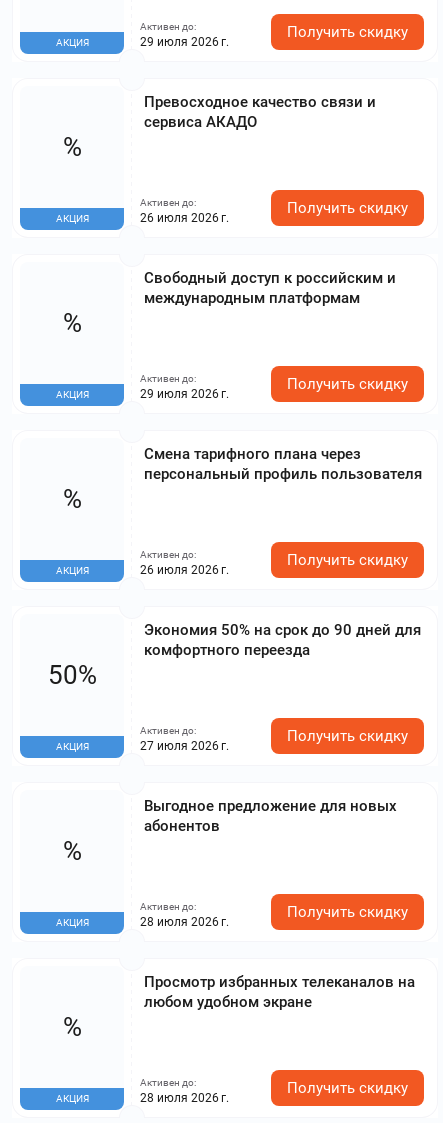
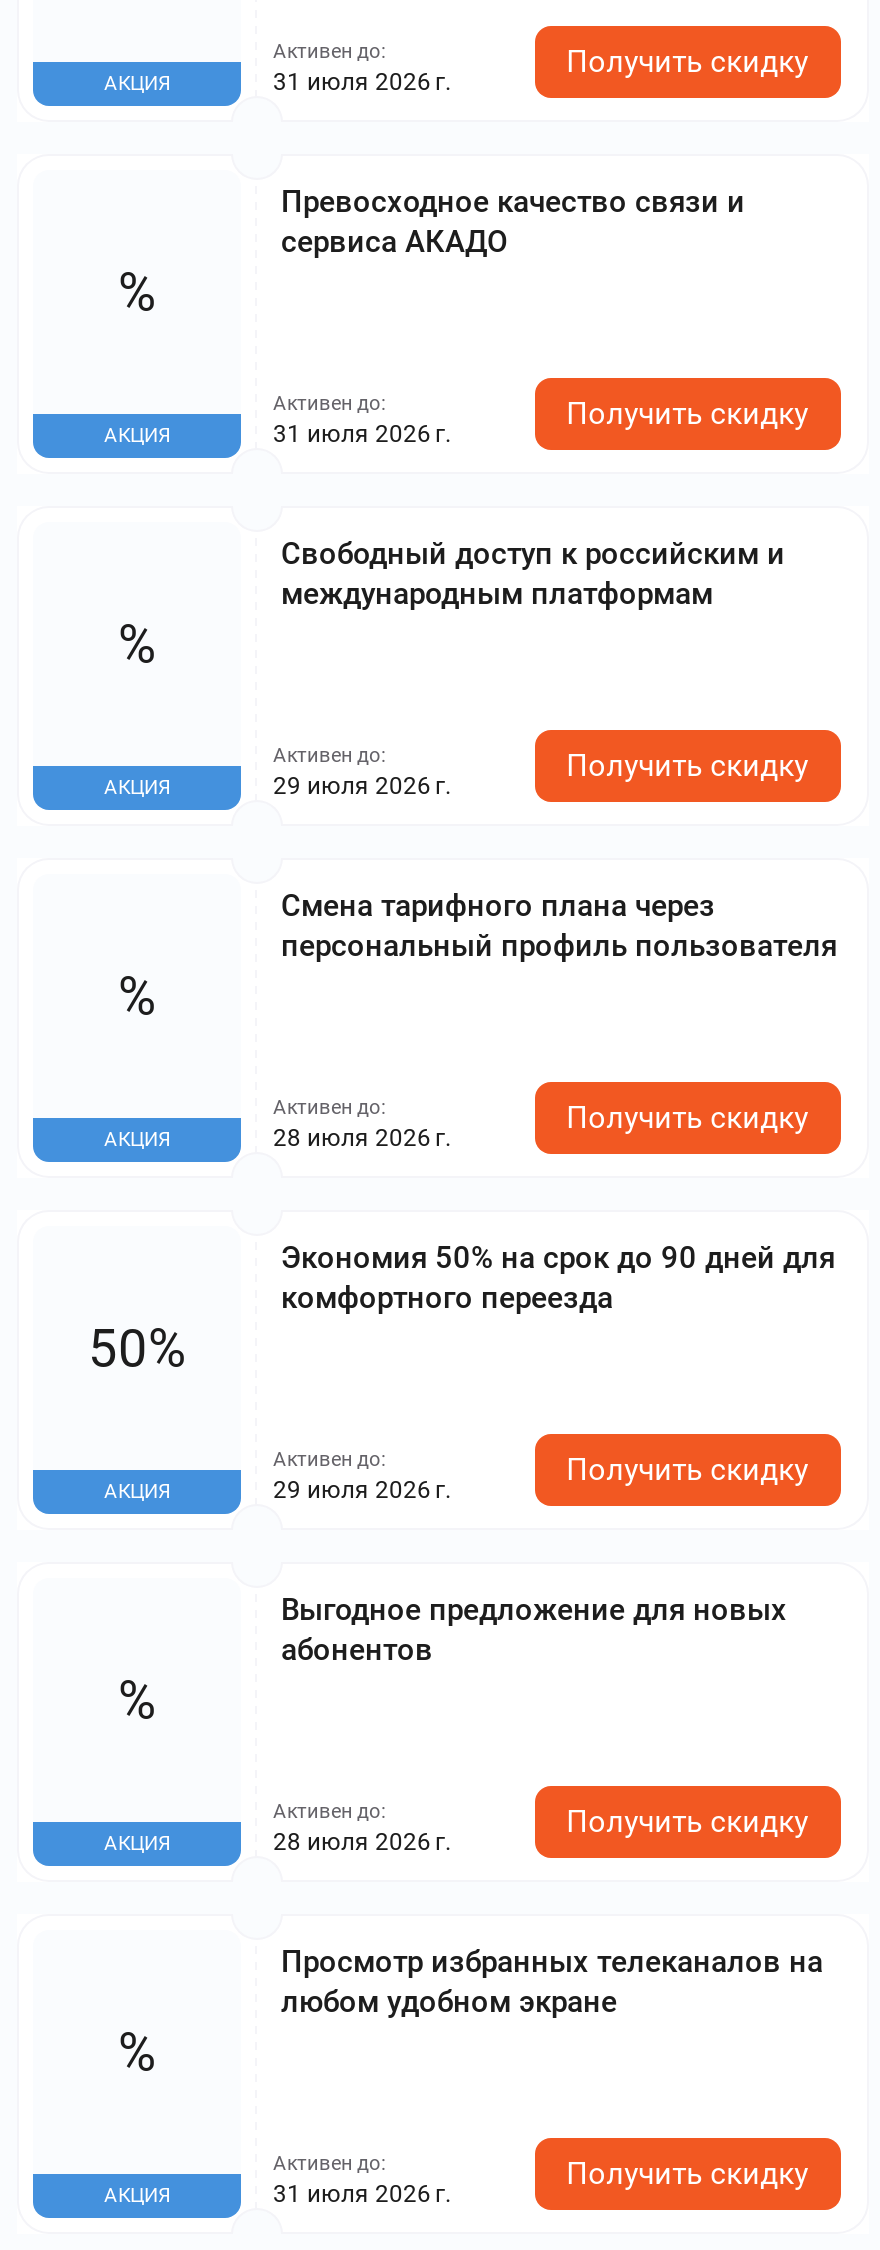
[140,35,229,49] 29 июля 2026 г. -> [273,68,451,96] 31 июля 2026 г.
[140,211,229,225] 26 июля 2026 г. -> [273,420,451,448] 31 июля 2026 г.
[140,563,229,577] 26 июля 2026 г. -> [273,1124,451,1152] 28 июля 2026 г.
[140,739,229,753] 27 июля 2026 г. -> [273,1476,451,1504] 29 июля 2026 г.
[140,1091,229,1105] 28 июля 2026 г. -> [273,2180,451,2208] 31 июля 2026 г.

